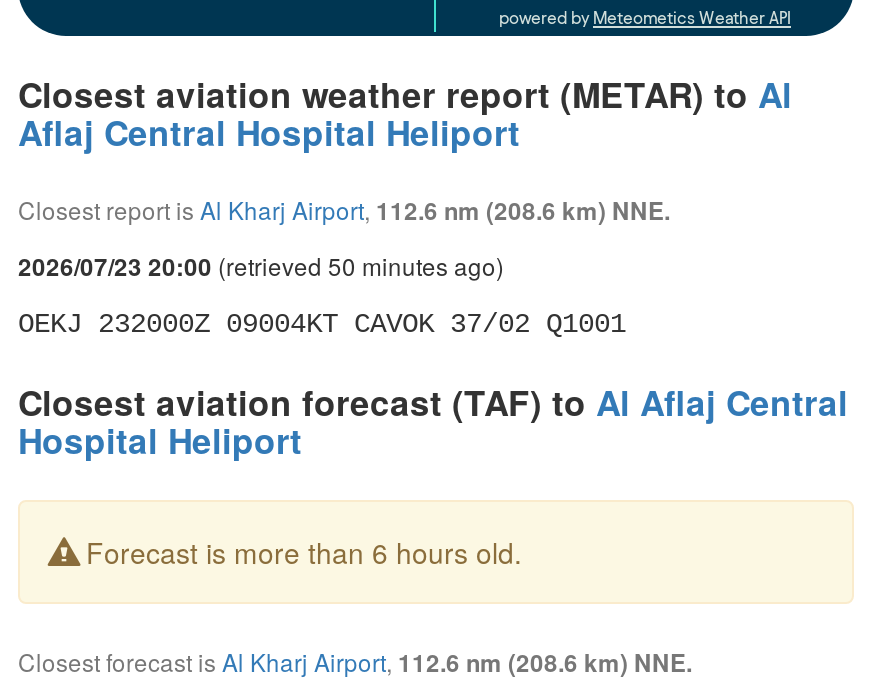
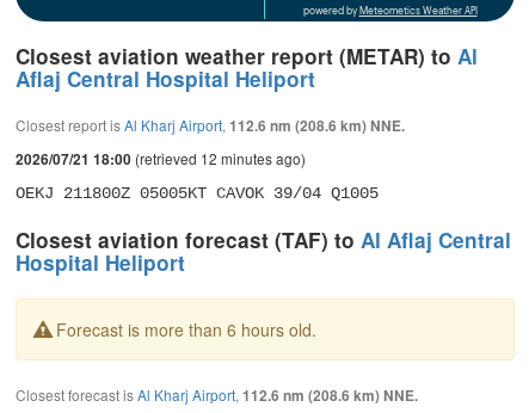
[18,248,504,284] 2026/07/23 20:00 (retrieved 50 minutes ago) -> [16,148,306,169] 2026/07/21 18:00 (retrieved 12 minutes ago)
[18,308,626,340] OEKJ 232000Z 09004KT CAVOK 37/02 Q1001 -> [16,184,379,203] OEKJ 211800Z 05005KT CAVOK 39/04 Q1005

